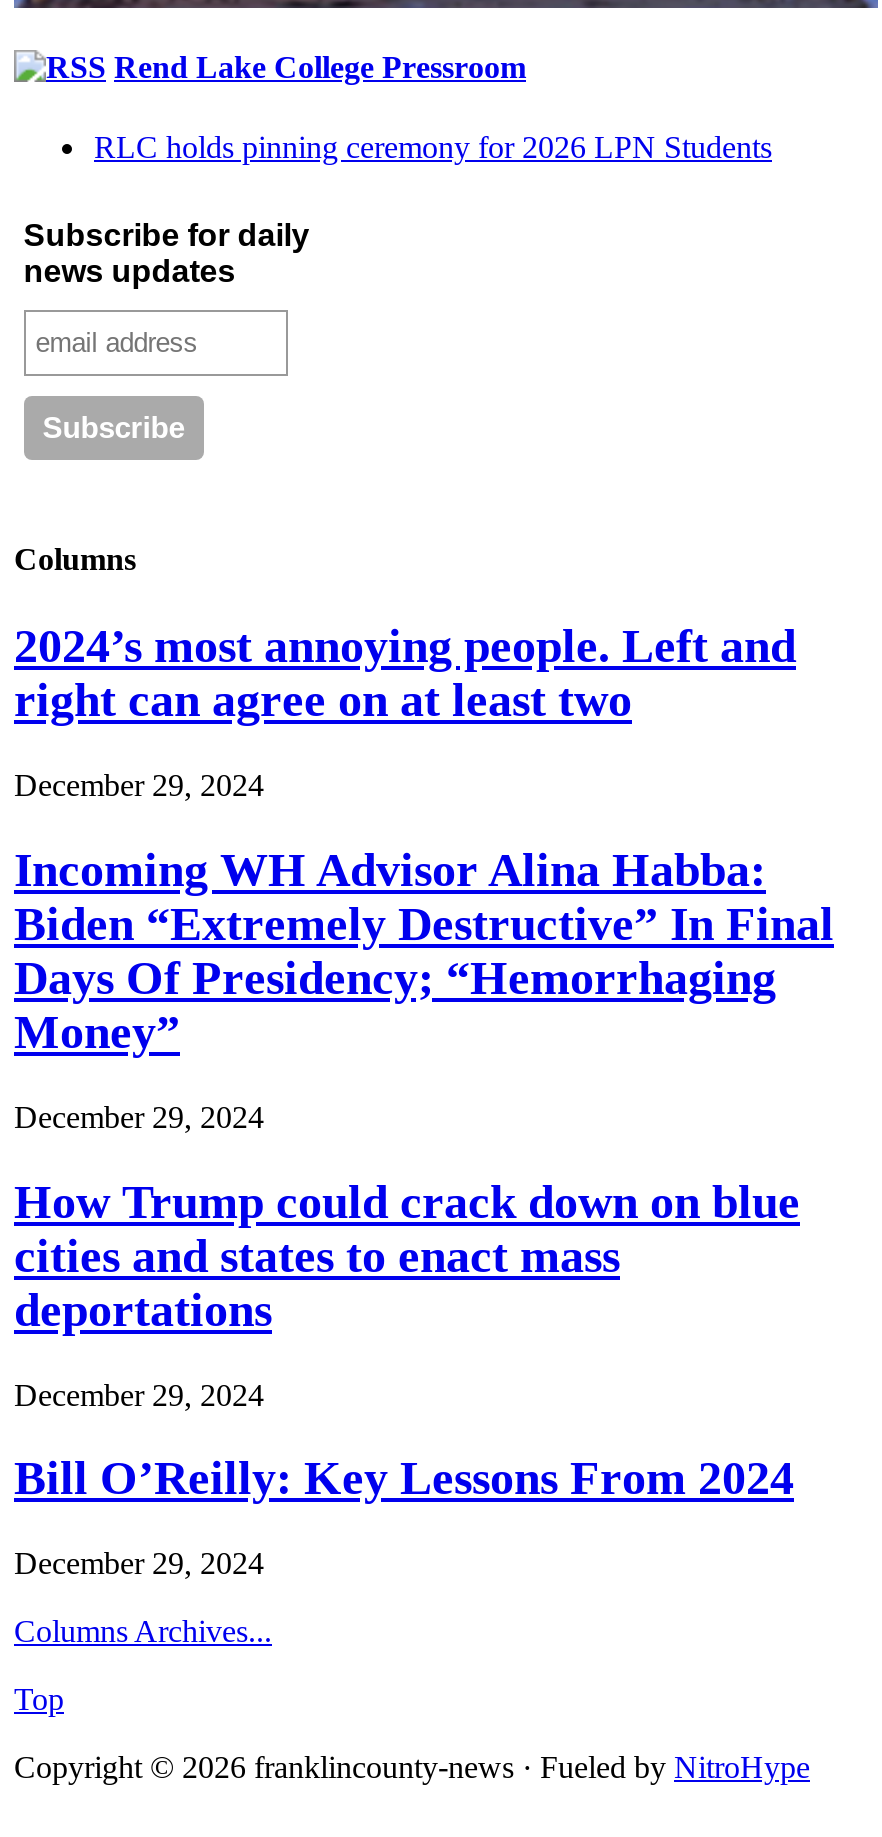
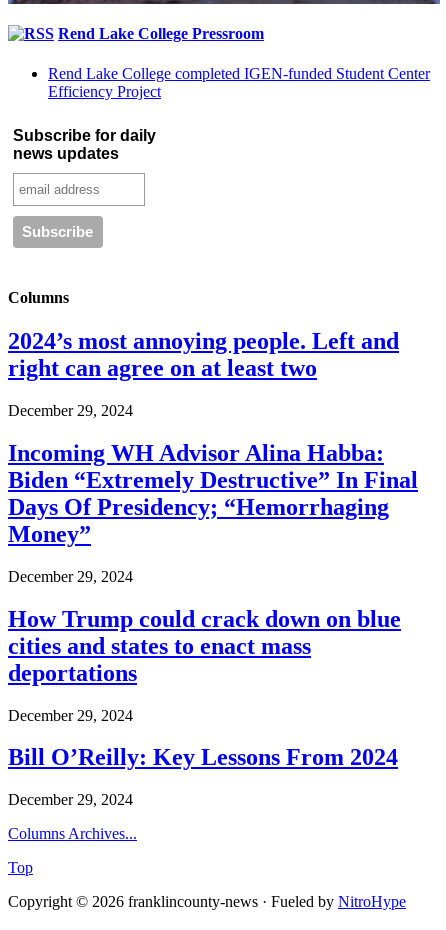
[94,129,772,163] RLC holds pinning ceremony for 2026 LPN Students -> [48,64,430,99] Rend Lake College completed IGEN-funded Student Center | Efficiency Project

